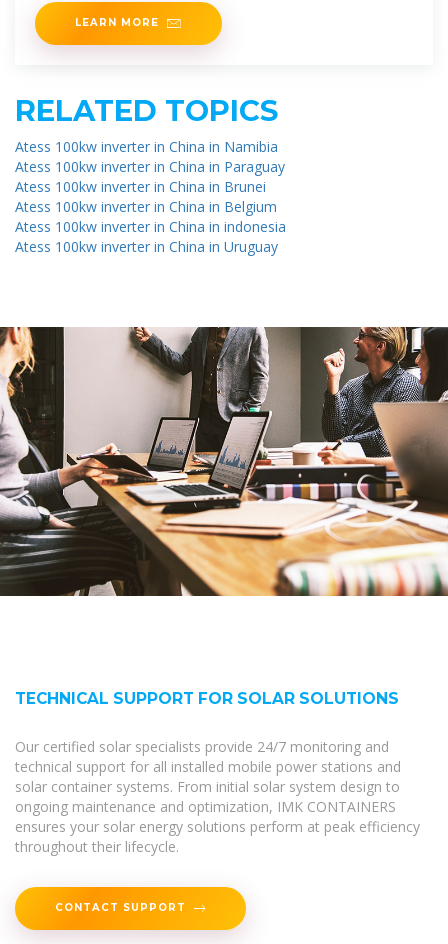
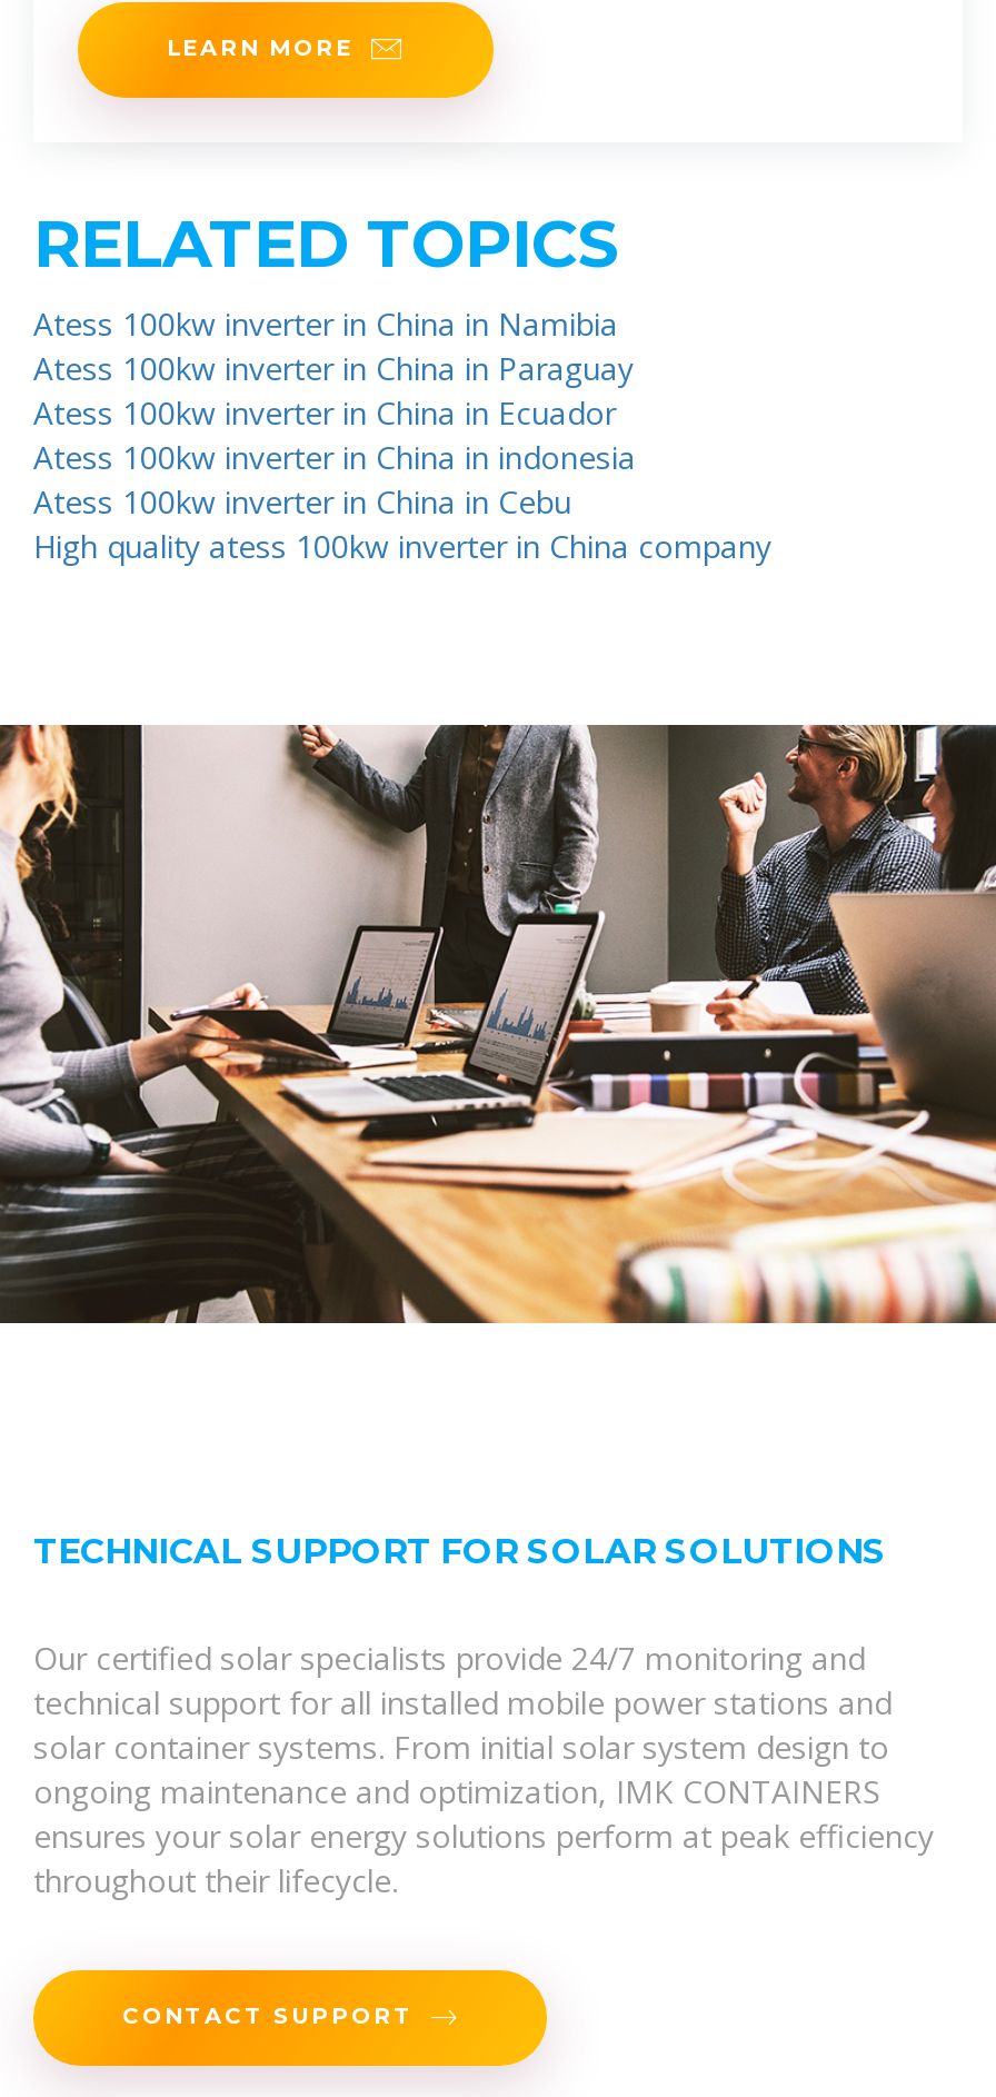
[15,177,277,216] Atess 100kw inverter in China in Brunei | Atess 100kw inverter in China in Belgium -> [33,390,616,433] Atess 100kw inverter in China in Ecuador
moved [15,217,286,236] -> [33,435,636,477]: Atess 100kw inverter in China in indonesia
[15,237,278,256] Atess 100kw inverter in China in Uruguay -> [33,479,771,566] Atess 100kw inverter in China in Cebu | High quality atess 100kw inverter in China company

